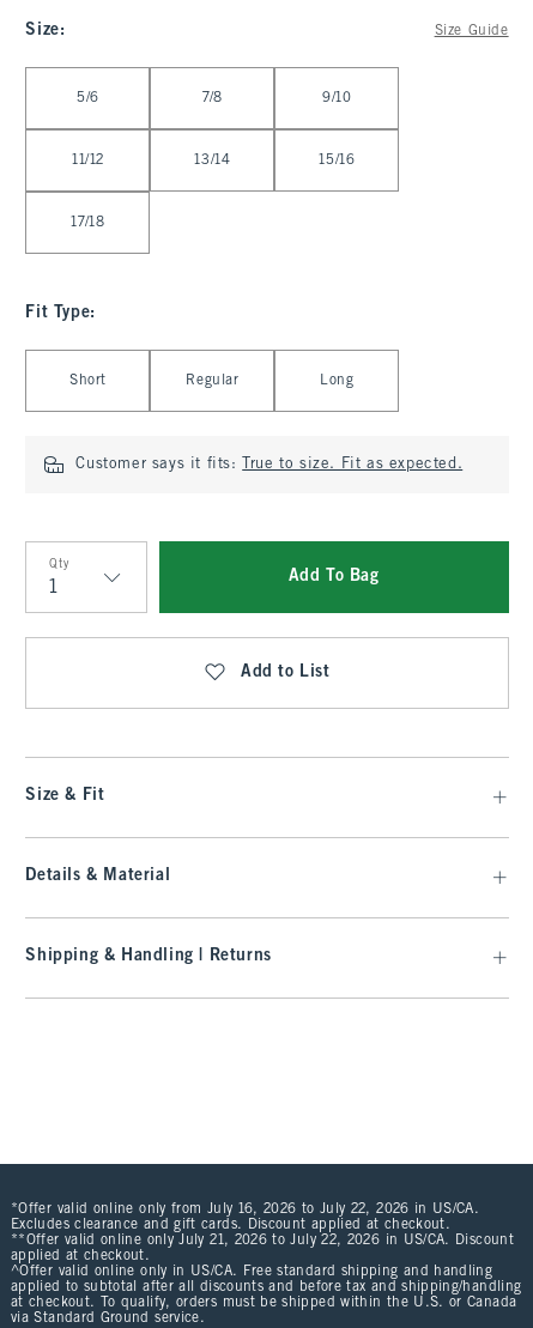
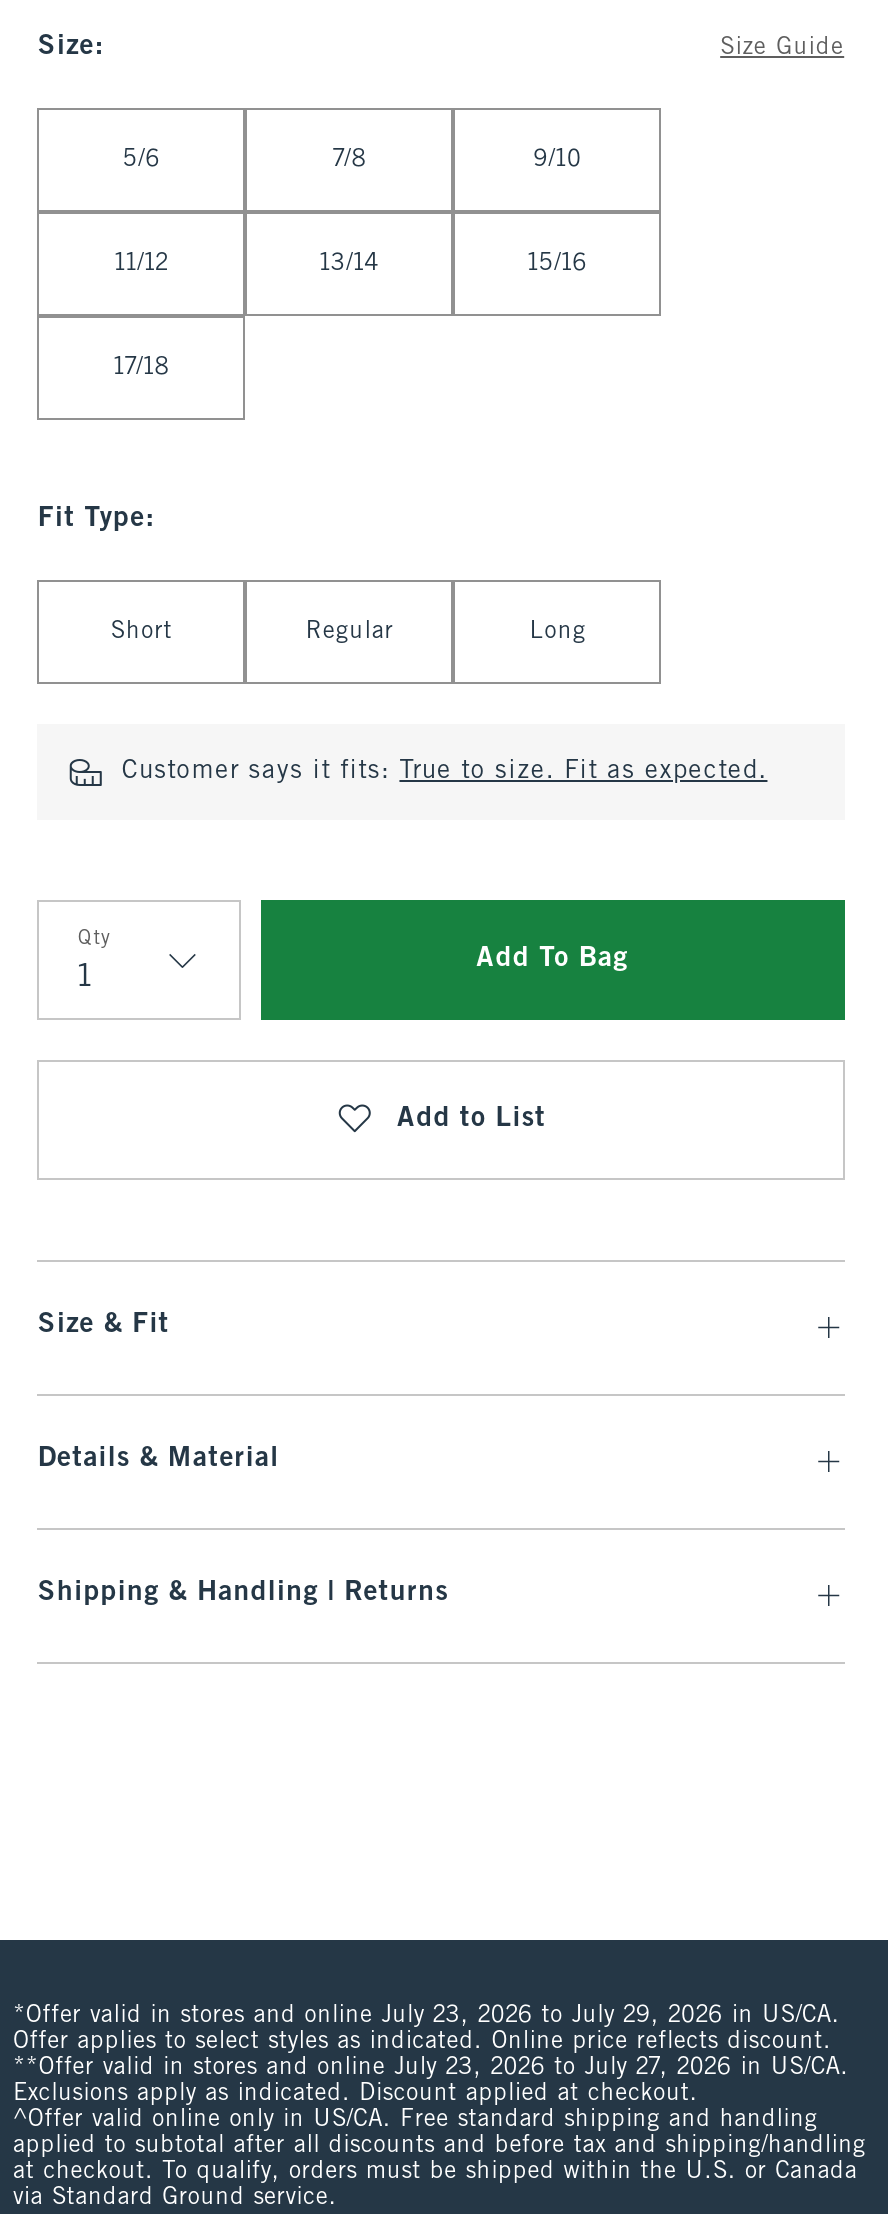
[11,1202,514,1263] *Offer valid online only from July 16, 2026 to July 22, 2026 in US/CA. | Excludes clearance and gift cards. Discount applied at checkout. | **Offer valid online only July 21, 2026 to July 22, 2026 in US/CA. Discount | applied at checkout. -> [13,2004,849,2106] *Offer valid in stores and online July 23, 2026 to July 29, 2026 in US/CA. | Offer applies to select styles as indicated. Online price reflects discount. | **Offer valid in stores and online July 23, 2026 to July 27, 2026 in US/CA. | Exclusions apply as indicated. Discount applied at checkout.

